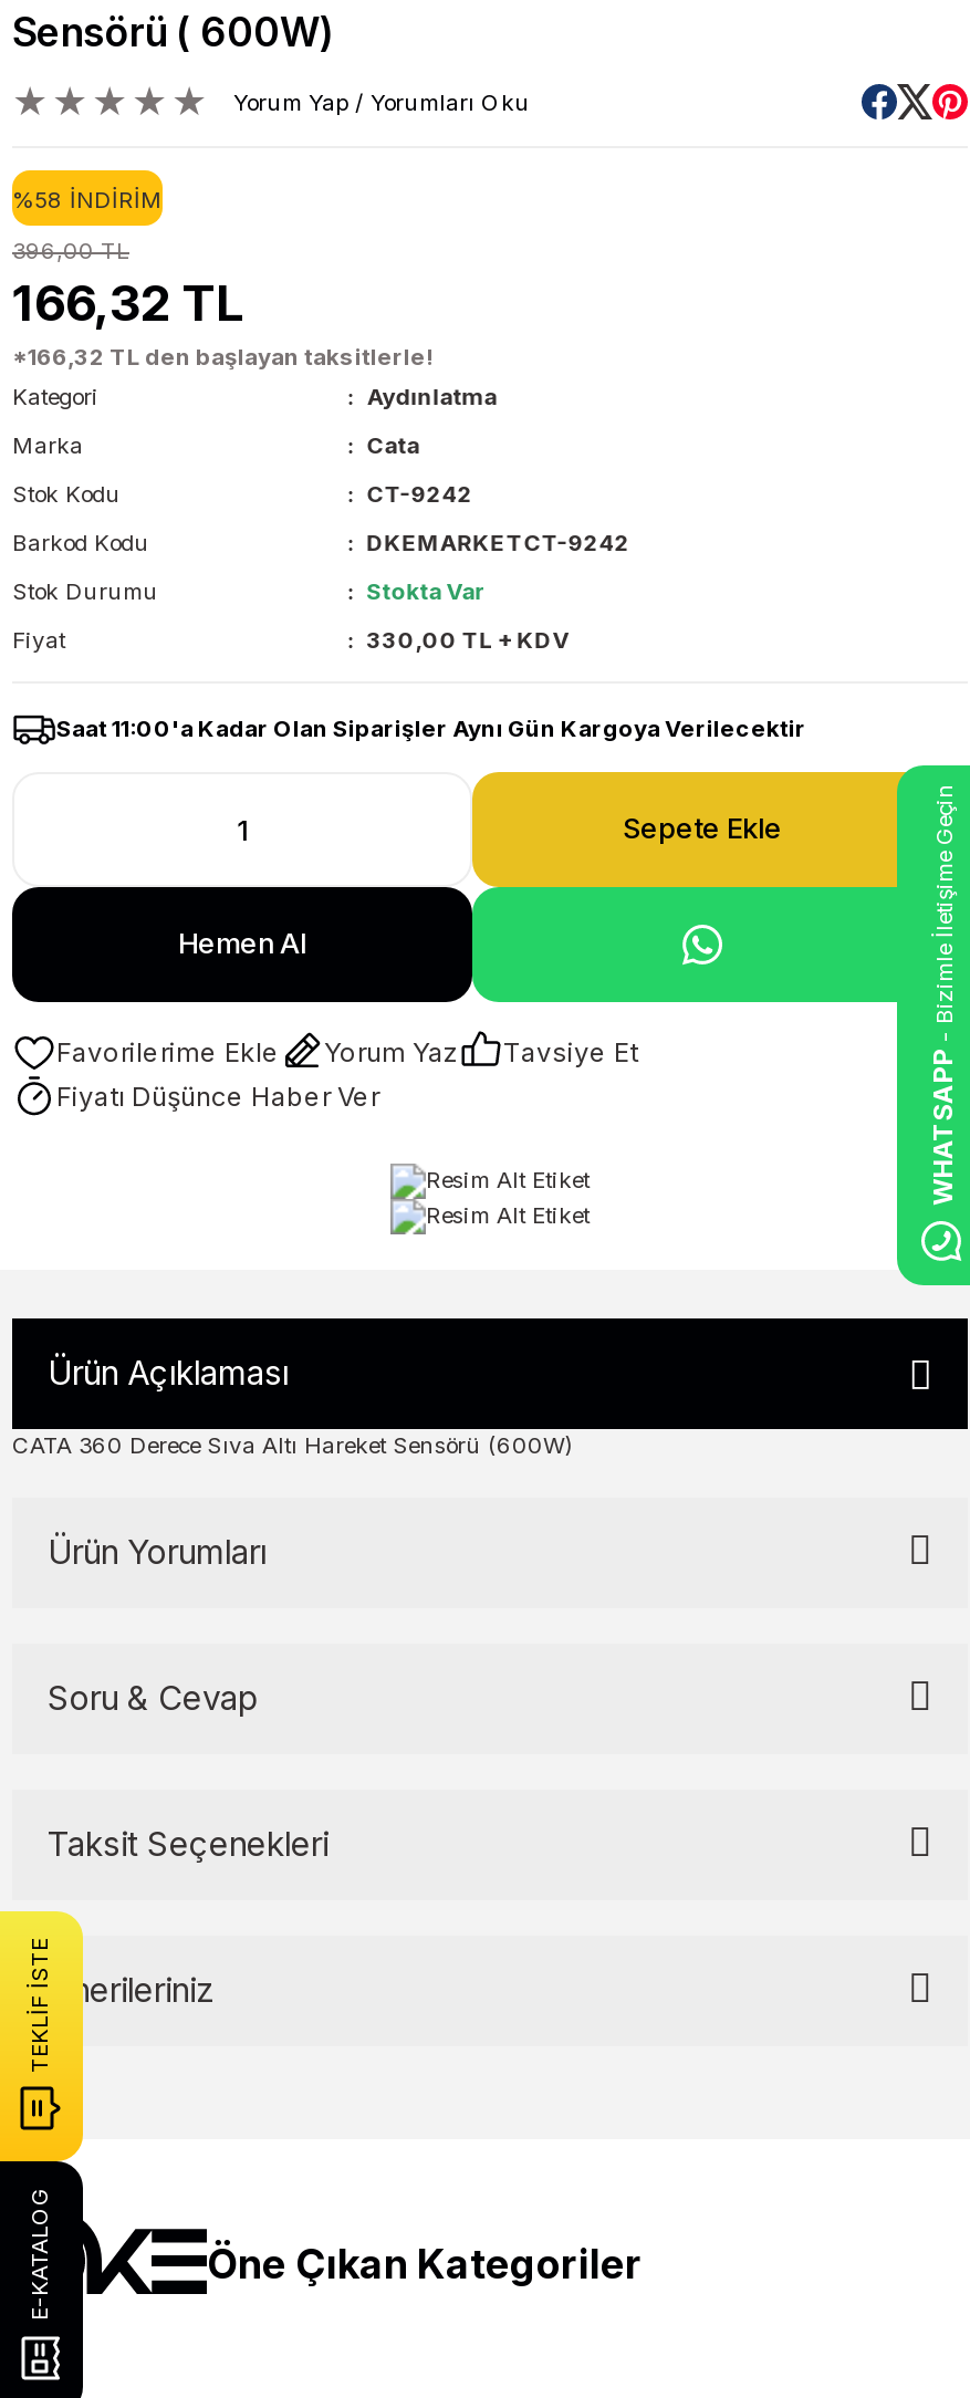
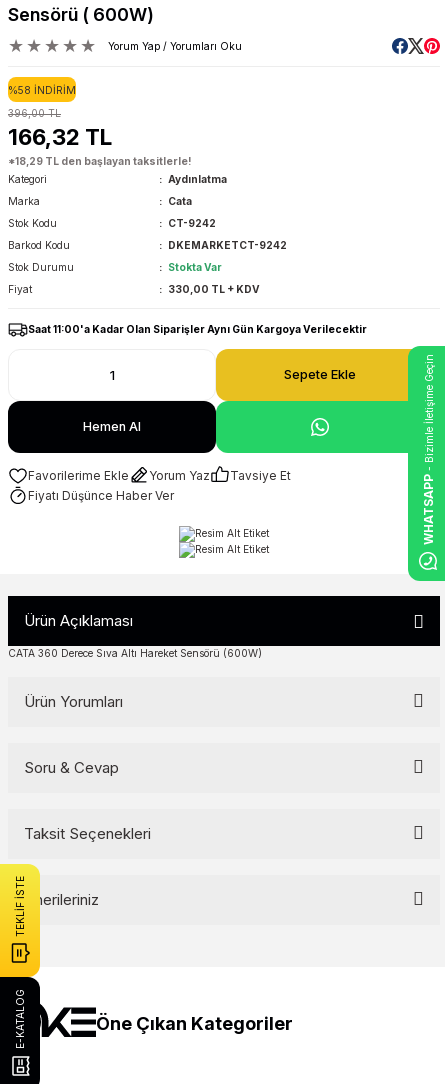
[12,343,432,369] *166,32 TL den başlayan taksitlerle! -> [8,155,191,167] *18,29 TL den başlayan taksitlerle!

